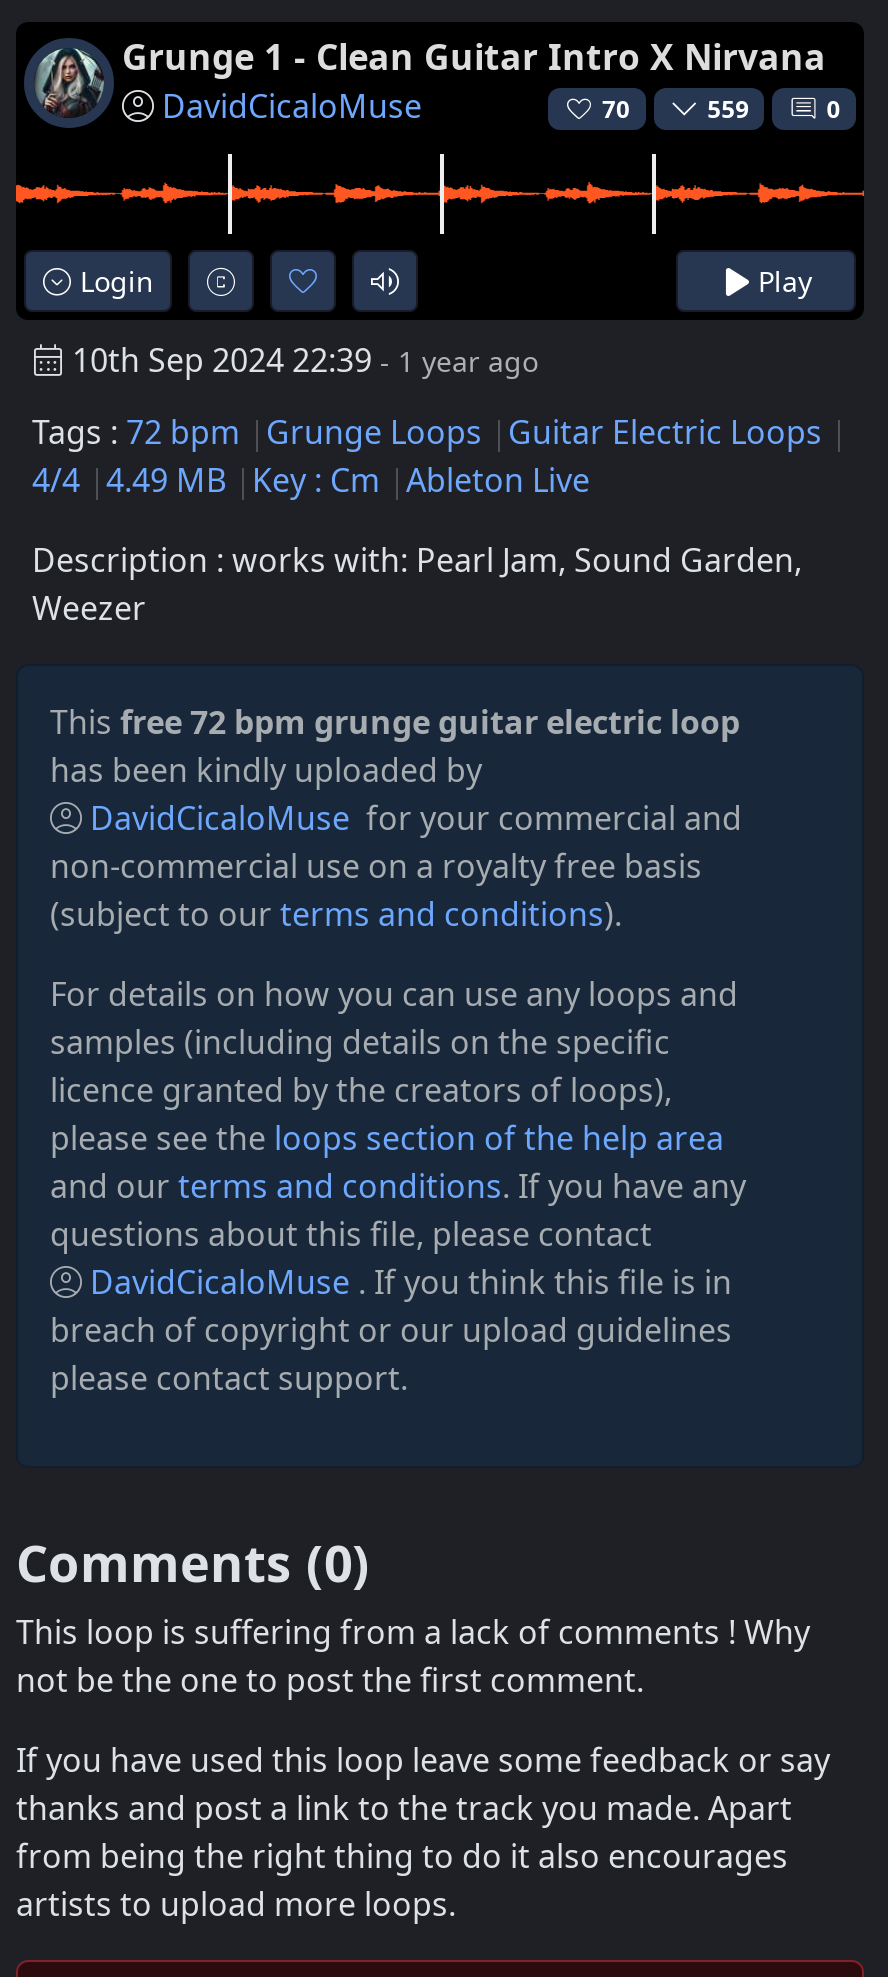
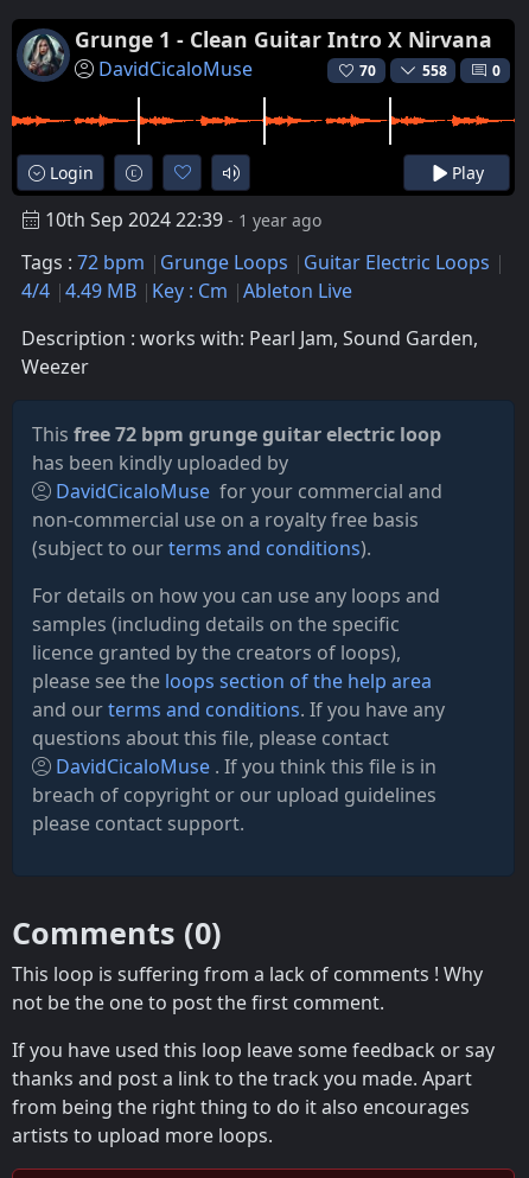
[707,92,749,126] 559 -> [422,61,447,81] 558

